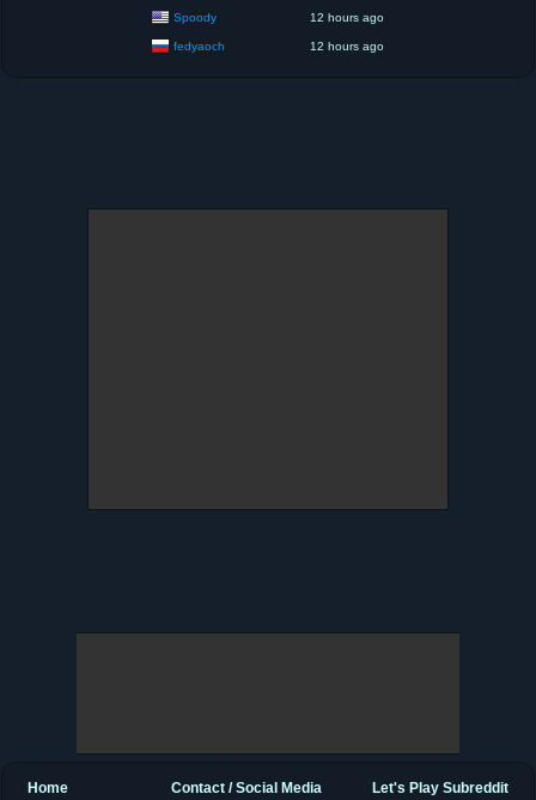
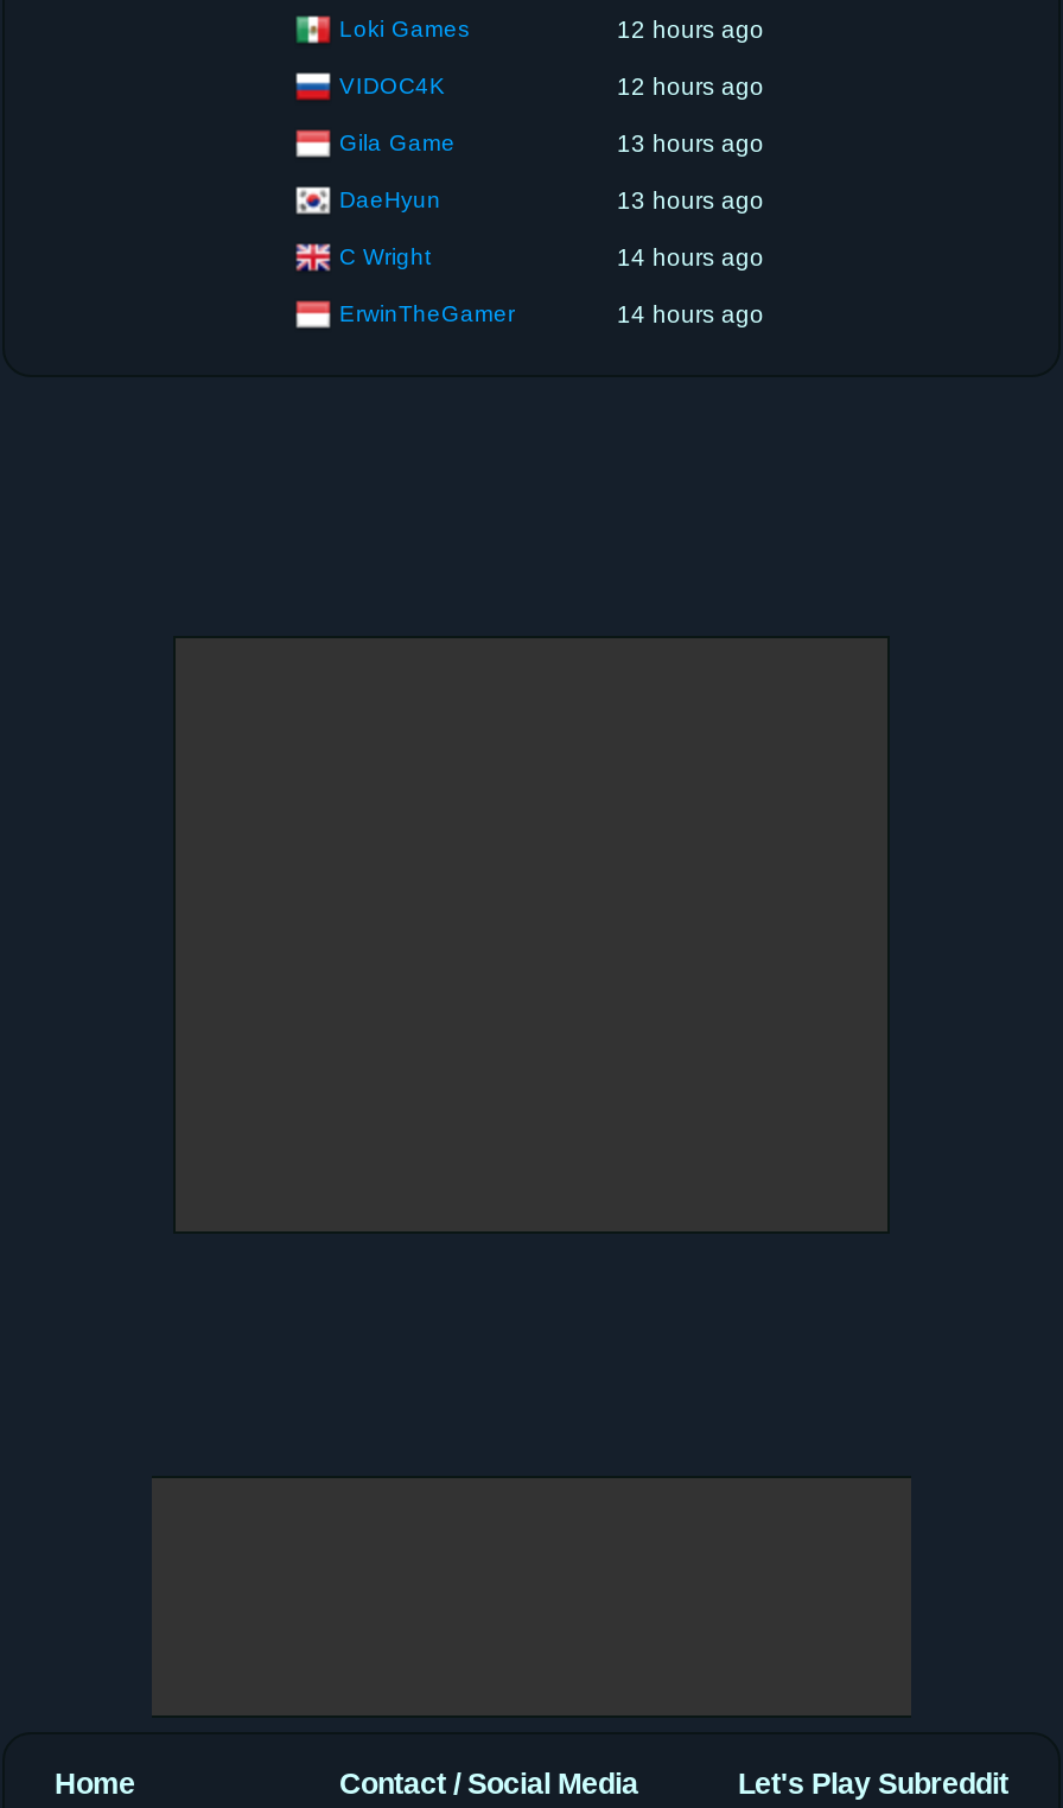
[173,10,216,23] Spoody -> [339,14,470,41] Loki Games
[173,38,224,52] fedyaoch -> [339,71,446,98] VIDOC4K
none -> [339,128,764,326] Gila Game | 13 hours ago | DaeHyun | 13 hours ago | C Wright | 14 hours ago | ErwinTheGamer | 14 hours ago

